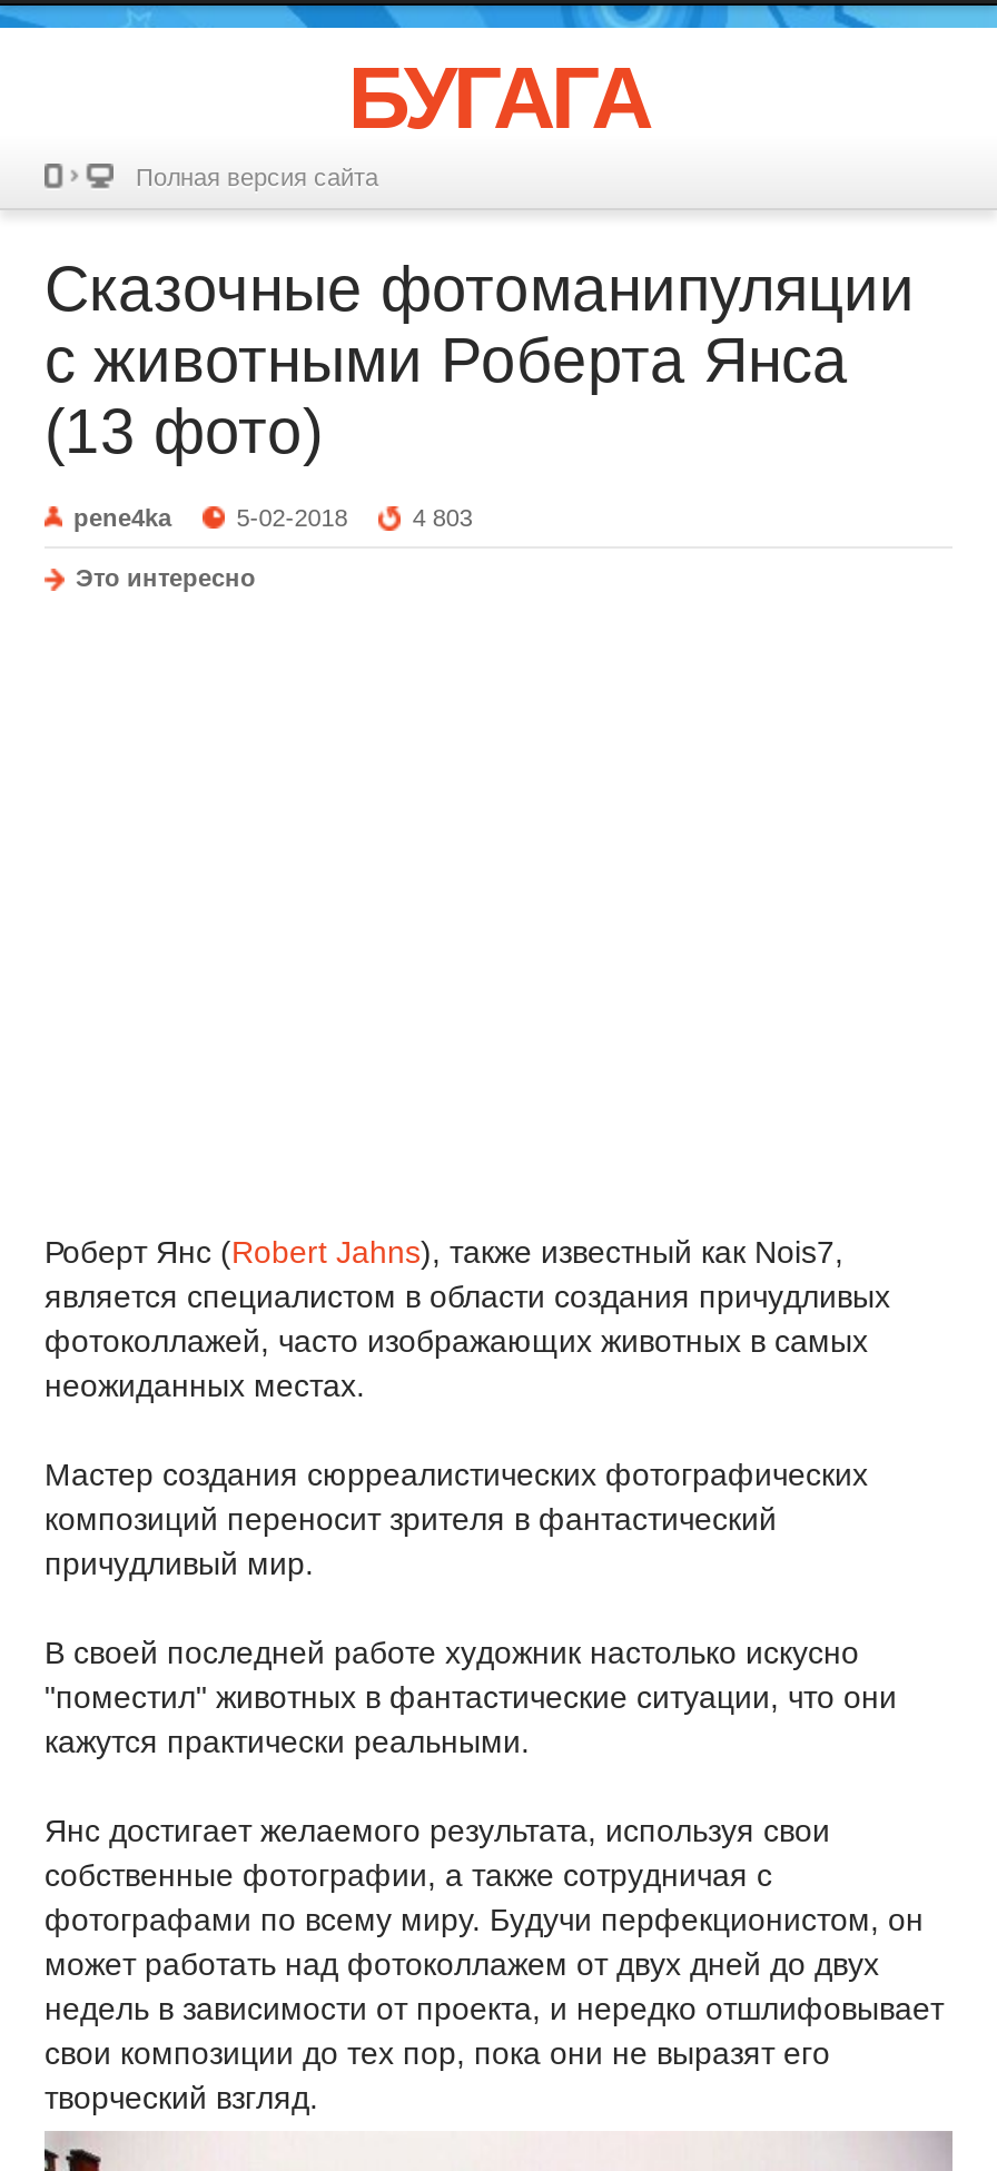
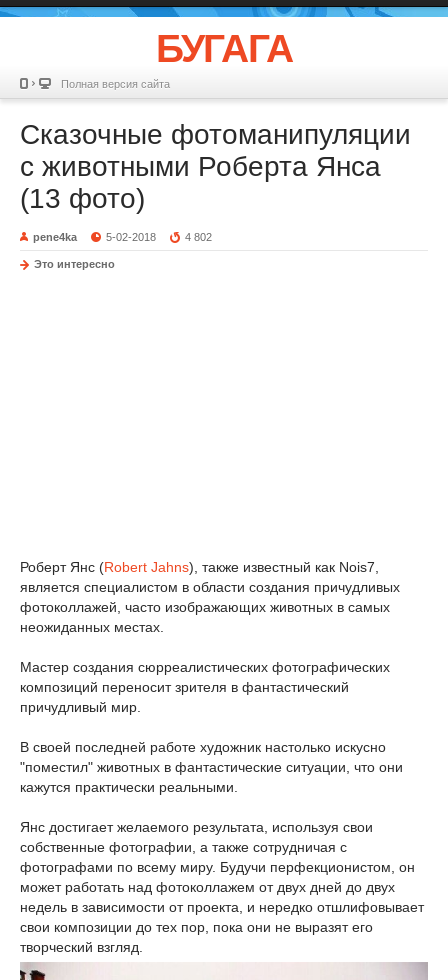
[413,504,473,531] 4 803 -> [185,231,212,243] 4 802

